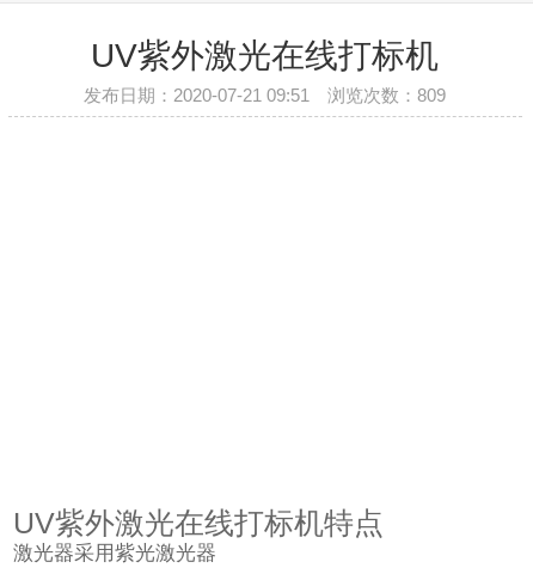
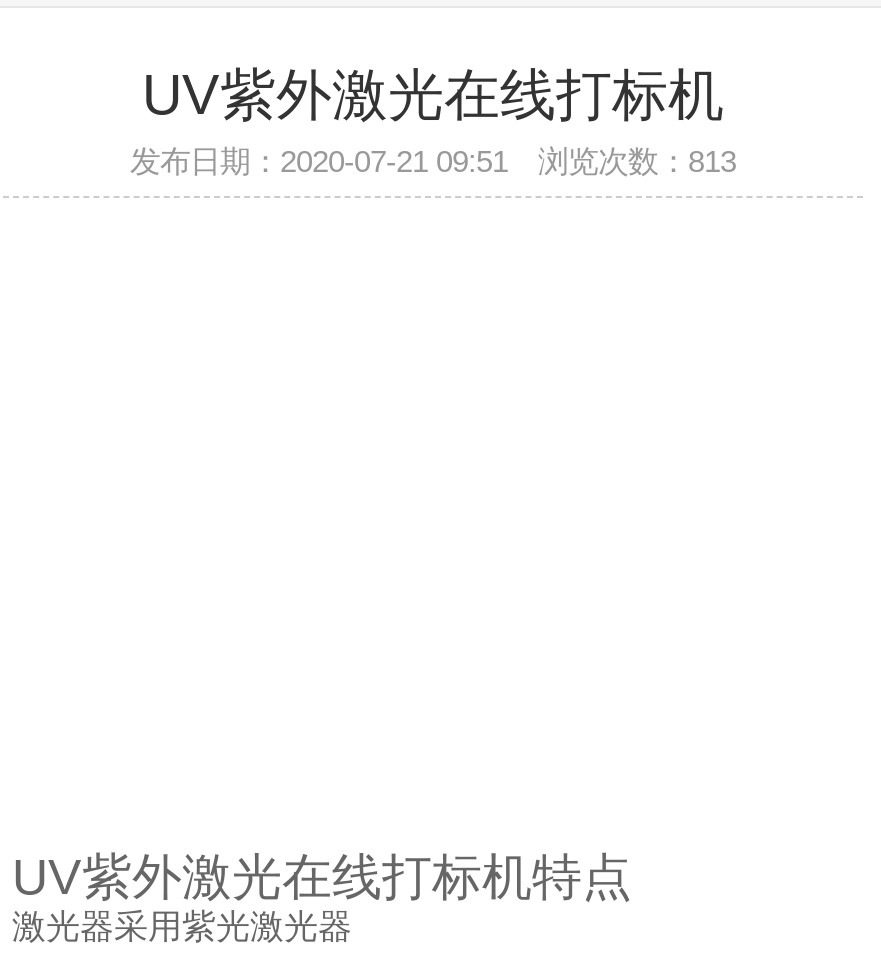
[84,85,446,105] 发布日期：2020-07-21 09:51 浏览次数：809 -> [130,144,736,178] 发布日期：2020-07-21 09:51 浏览次数：813

